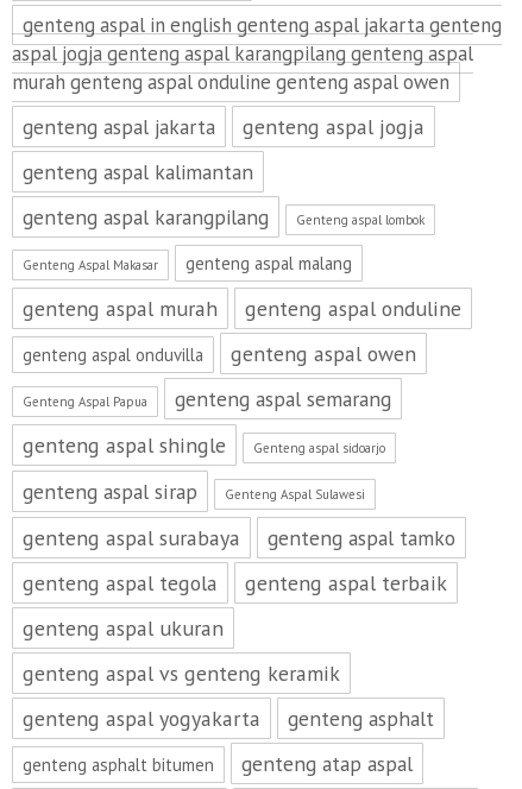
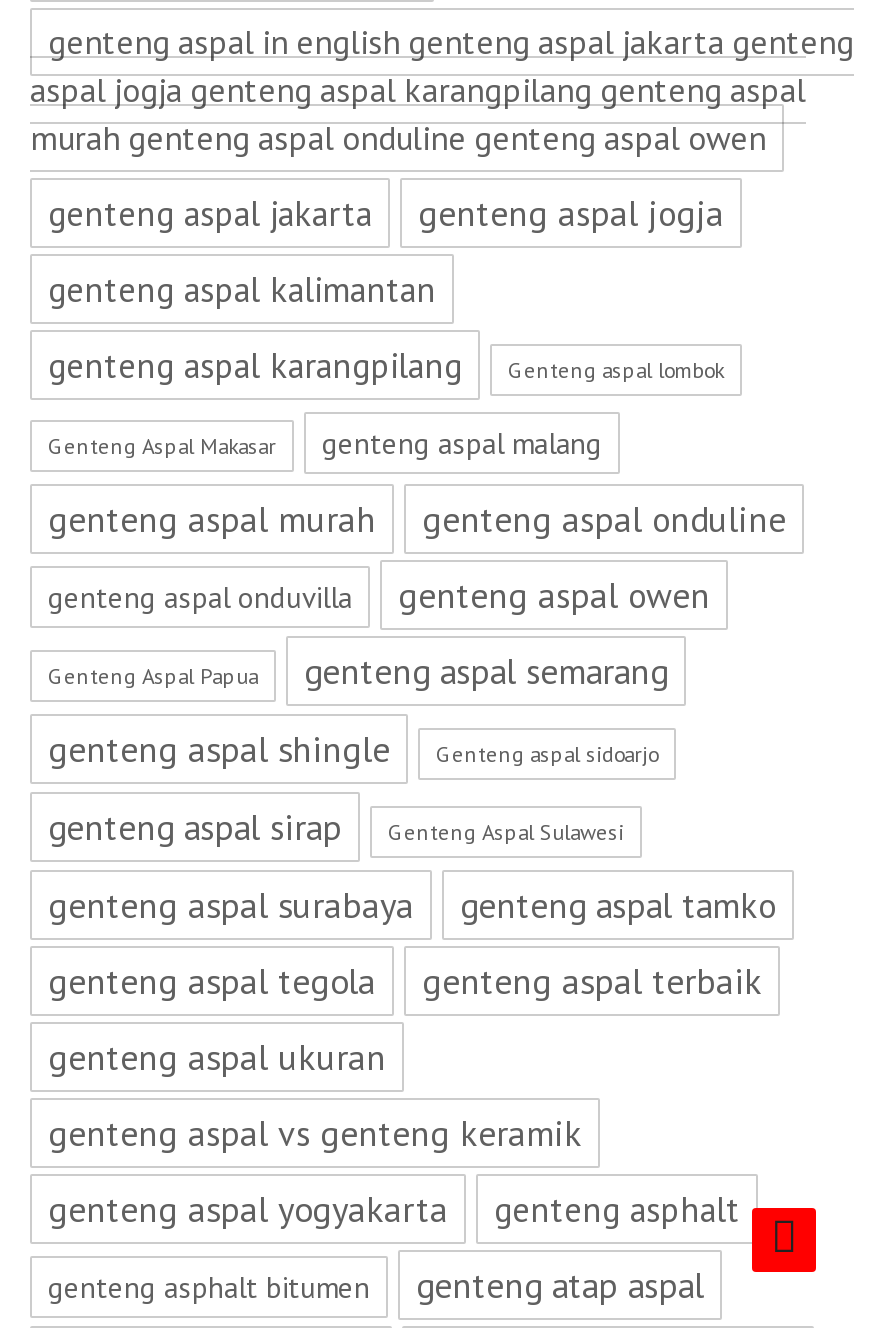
none -> [748,1204,820,1276] [image]

